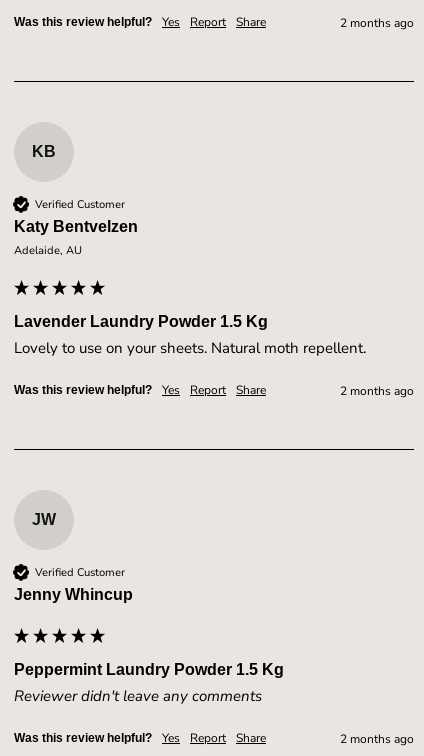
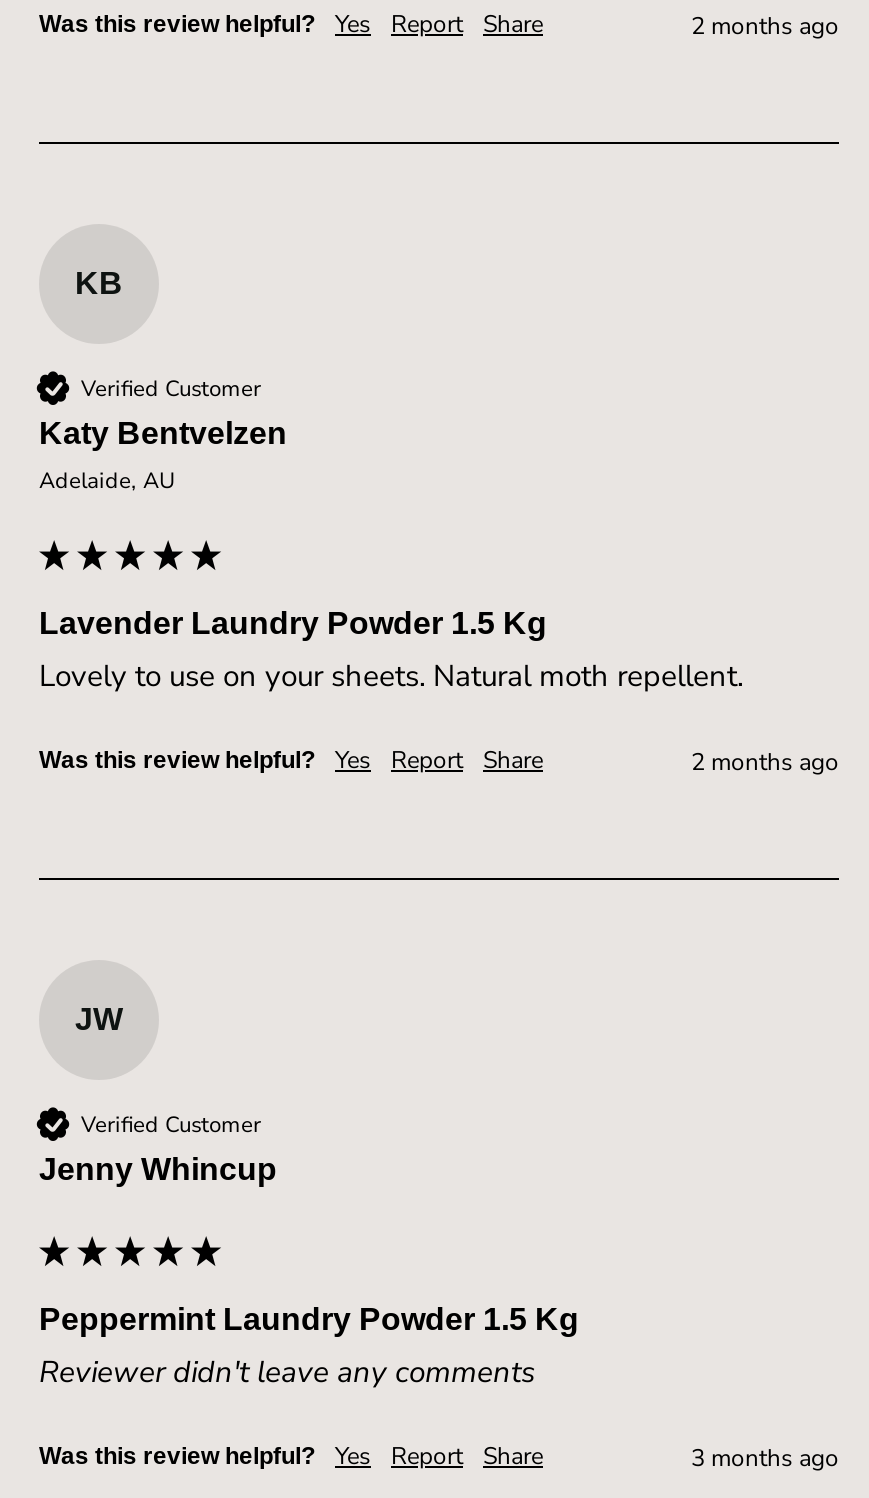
[340,731,414,747] 2 months ago -> [691,1443,839,1475] 3 months ago

